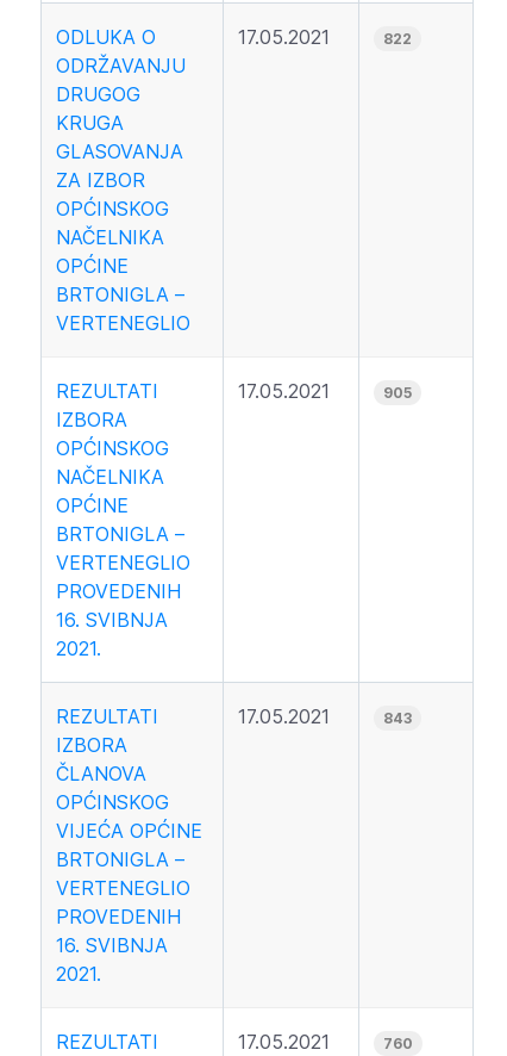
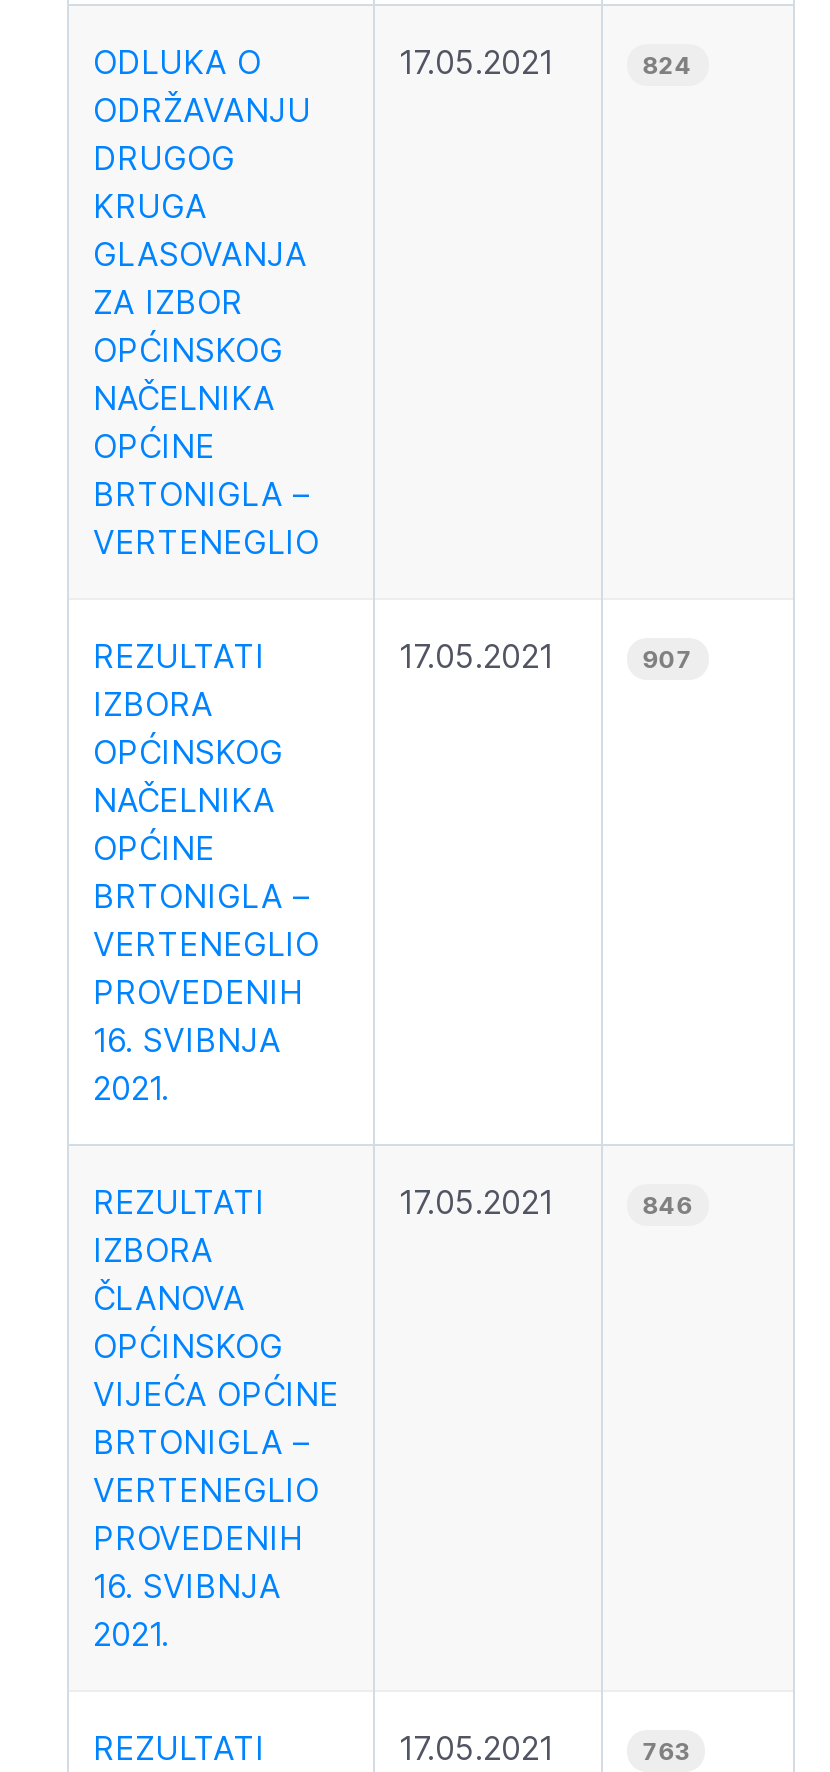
[383,29,412,47] 822 -> [643,49,693,79] 824
[383,383,412,401] 905 -> [643,643,693,673] 907
[383,709,412,726] 843 -> [643,1189,693,1219] 846
[383,1034,413,1052] 760 -> [643,1735,689,1765] 763

